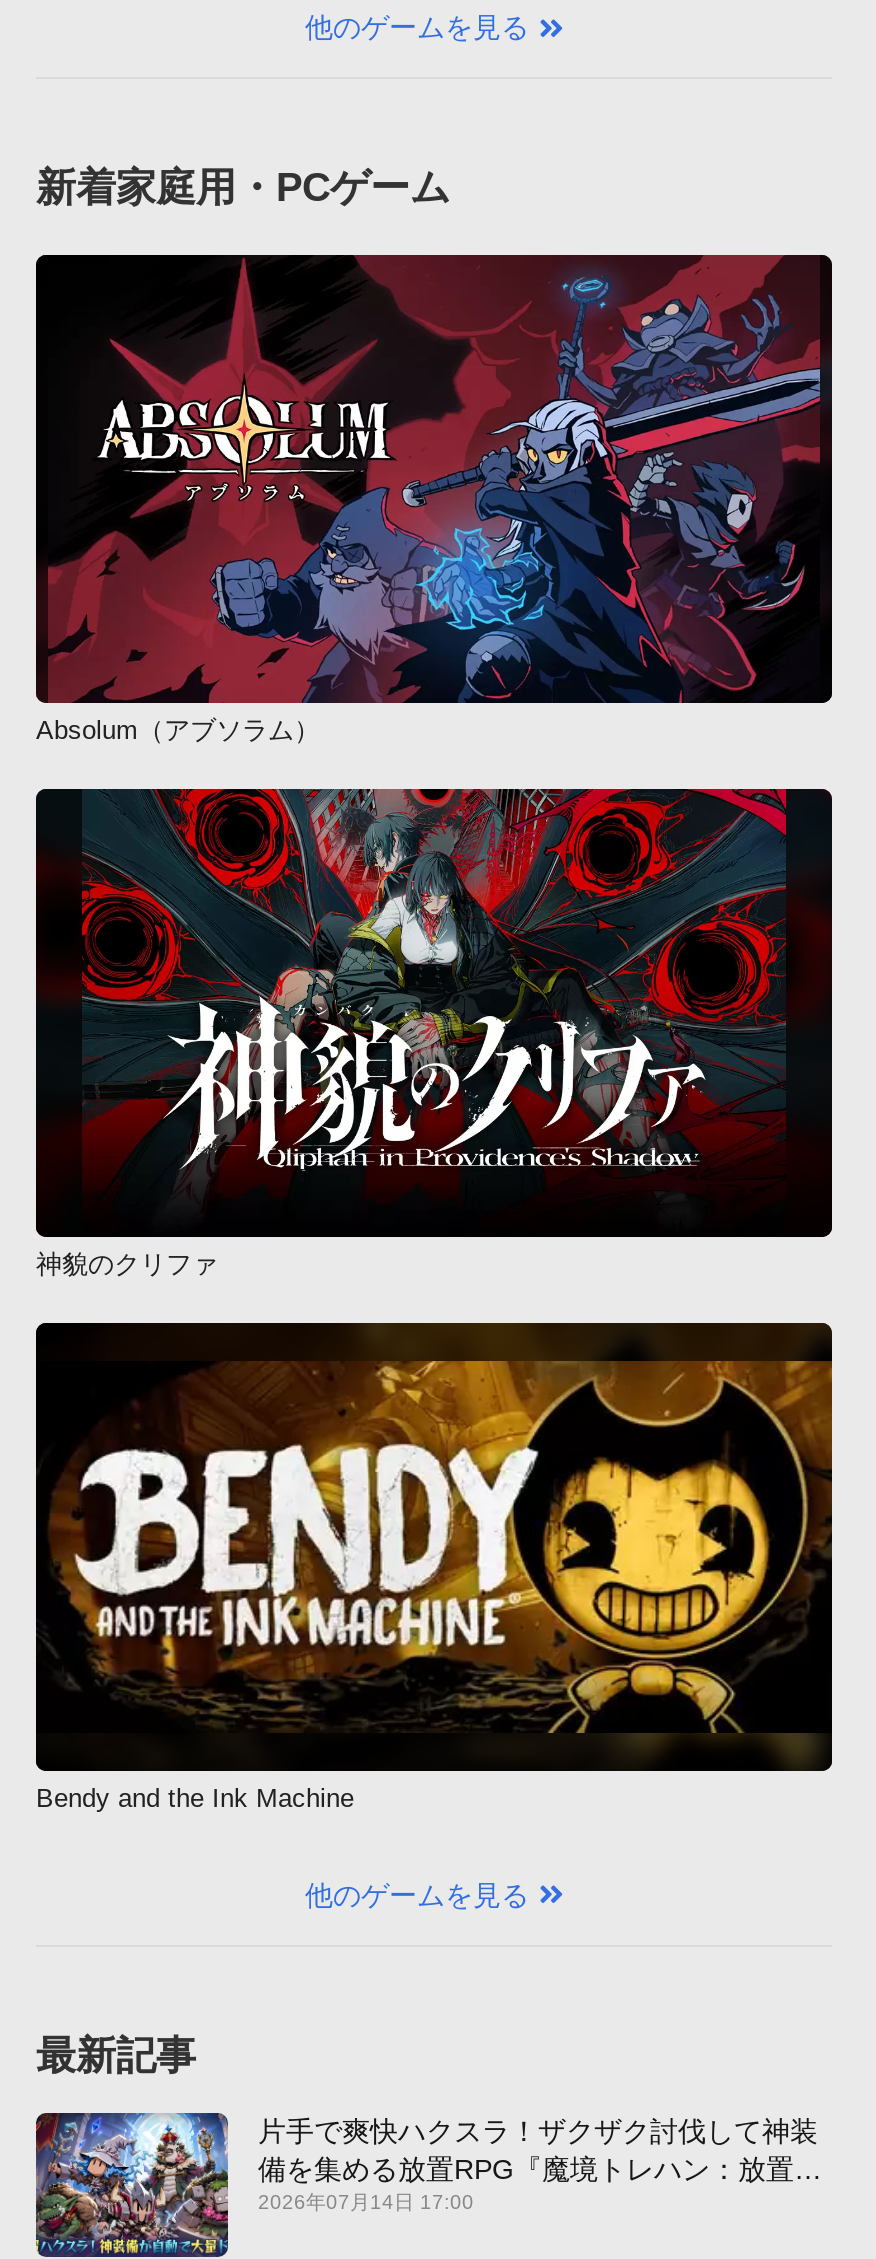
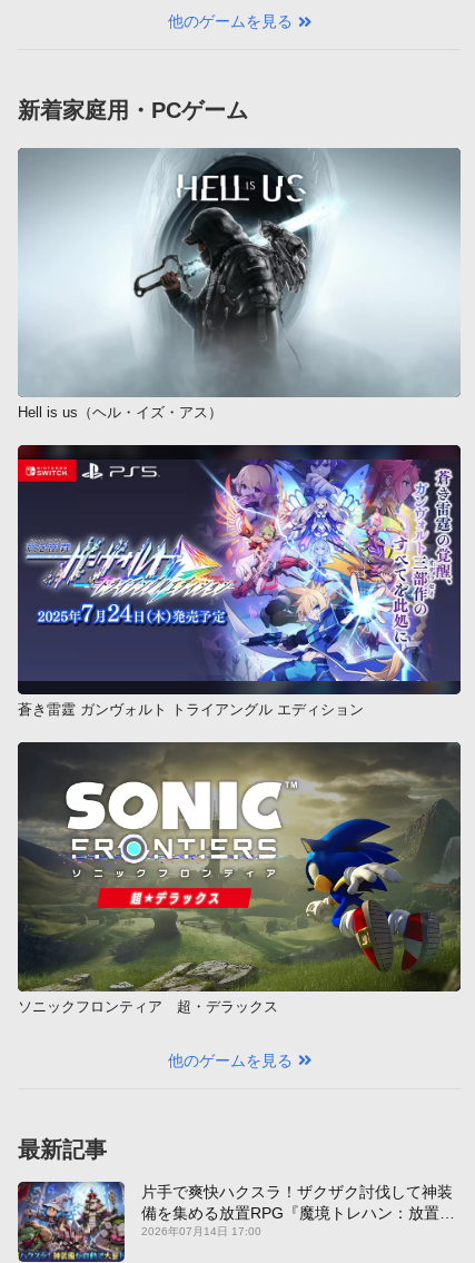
[34,253,834,745] [image] | Absolum（アブソラム） -> [18,147,461,421] [image] | Hell is us（ヘル・イズ・アス）
[34,787,834,1279] [image] | 神貌のクリファ -> [17,444,462,718] [image] | 蒼き雷霆 ガンヴォルト トライアングル エディション
[34,1323,834,1813] [image] | Bendy and the Ink Machine -> [17,742,462,1015] [image] | ソニックフロンティア 超・デラックス

